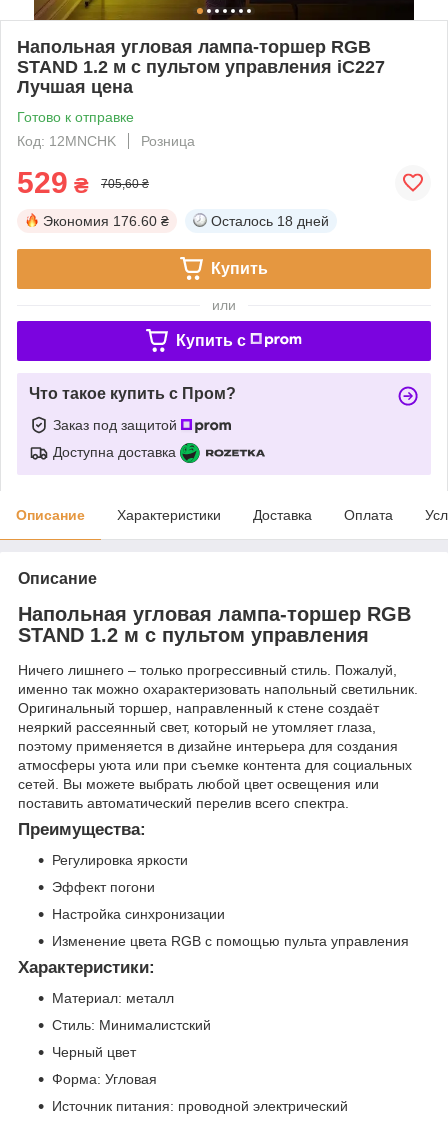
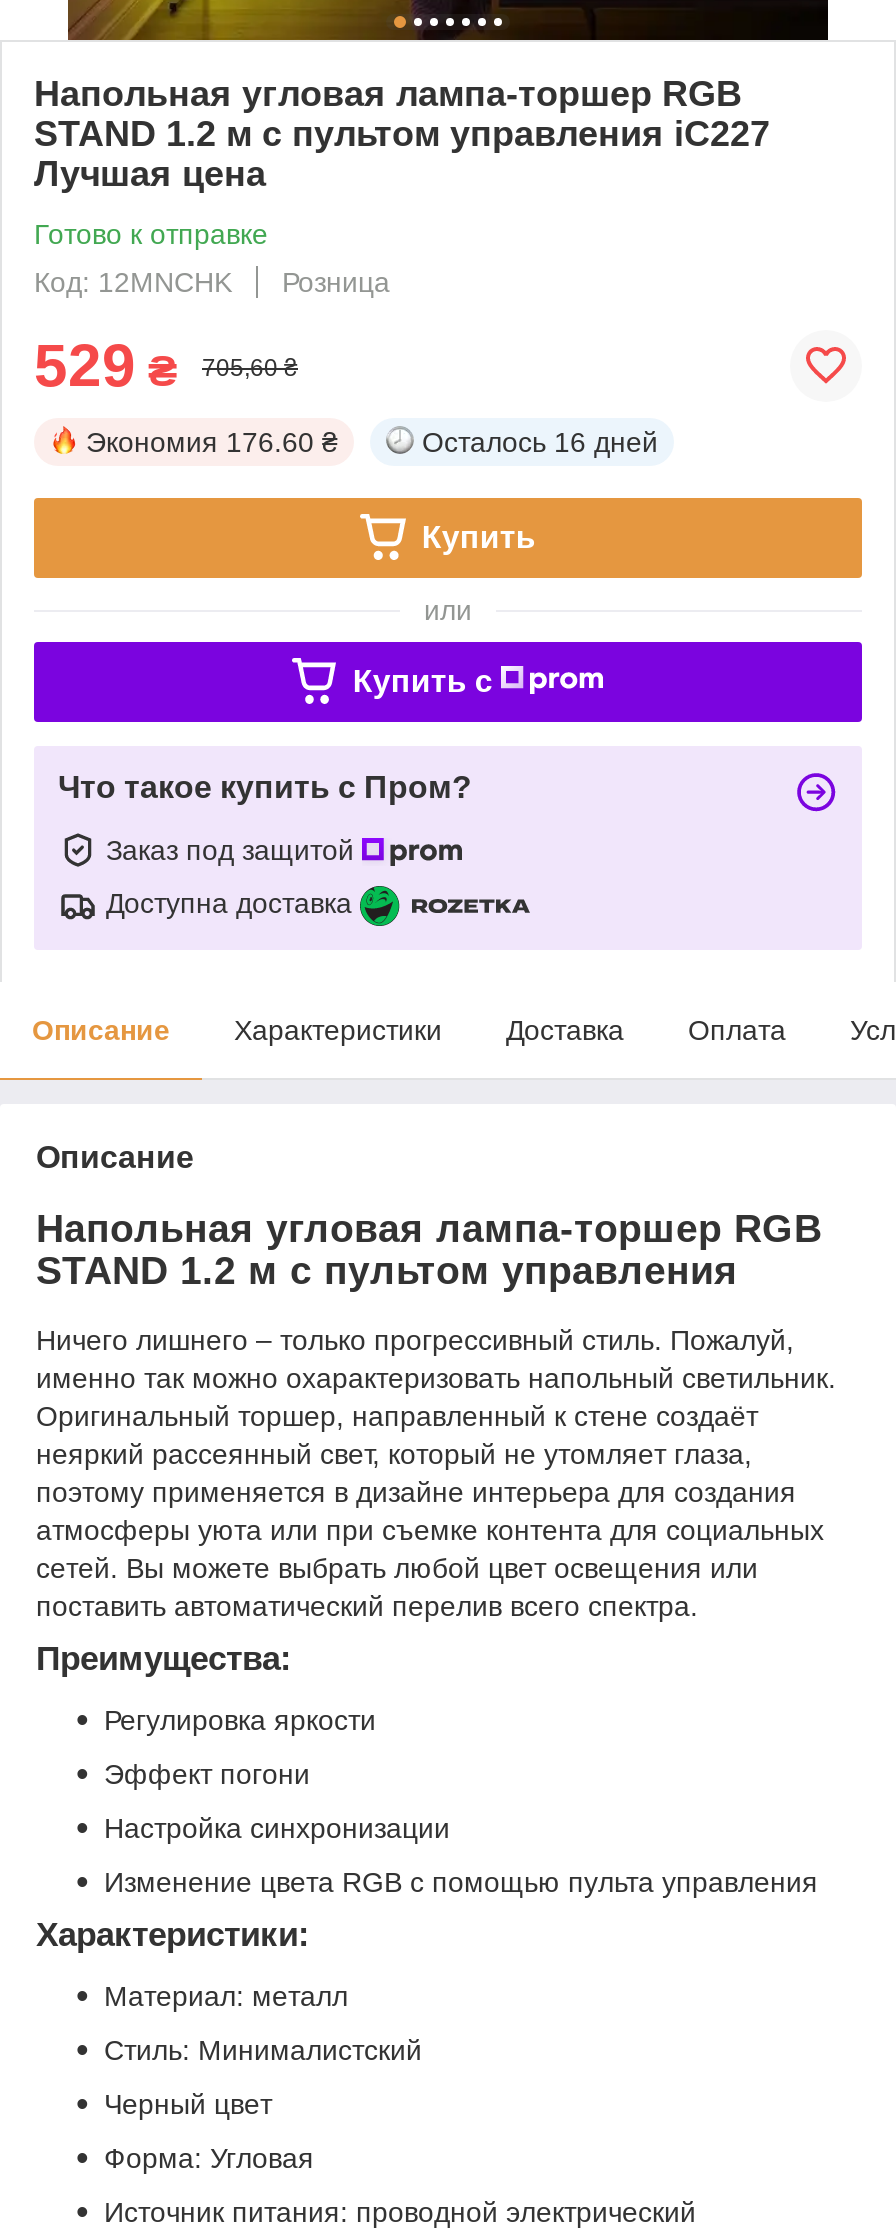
[211,213,329,229] Осталось 18 дней -> [422,426,658,458] Осталось 16 дней

